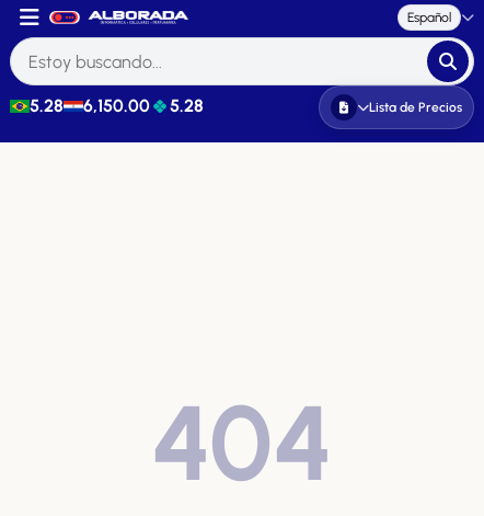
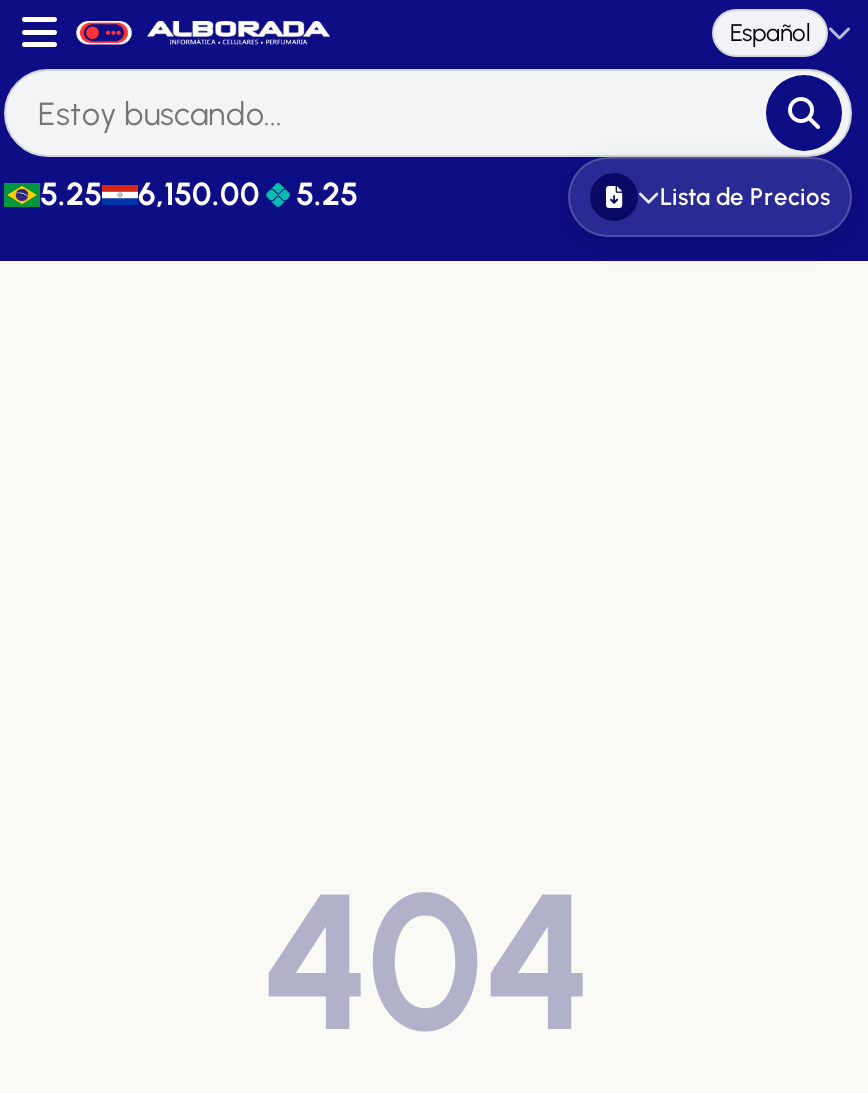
[30,95,64,116] 5.28 -> [40,175,102,213] 5.25
[170,95,204,116] 5.28 -> [296,175,358,213] 5.25

